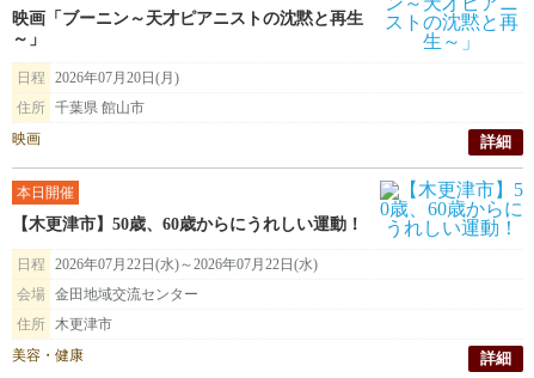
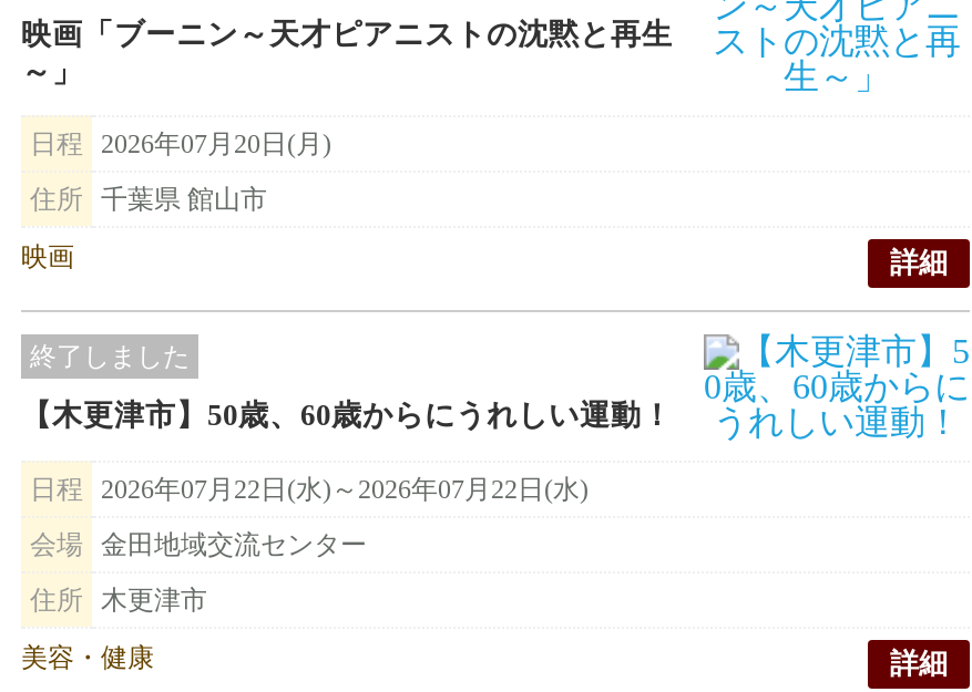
[17,184,74,201] 本日開催 -> [30,341,190,372] 終了しました

